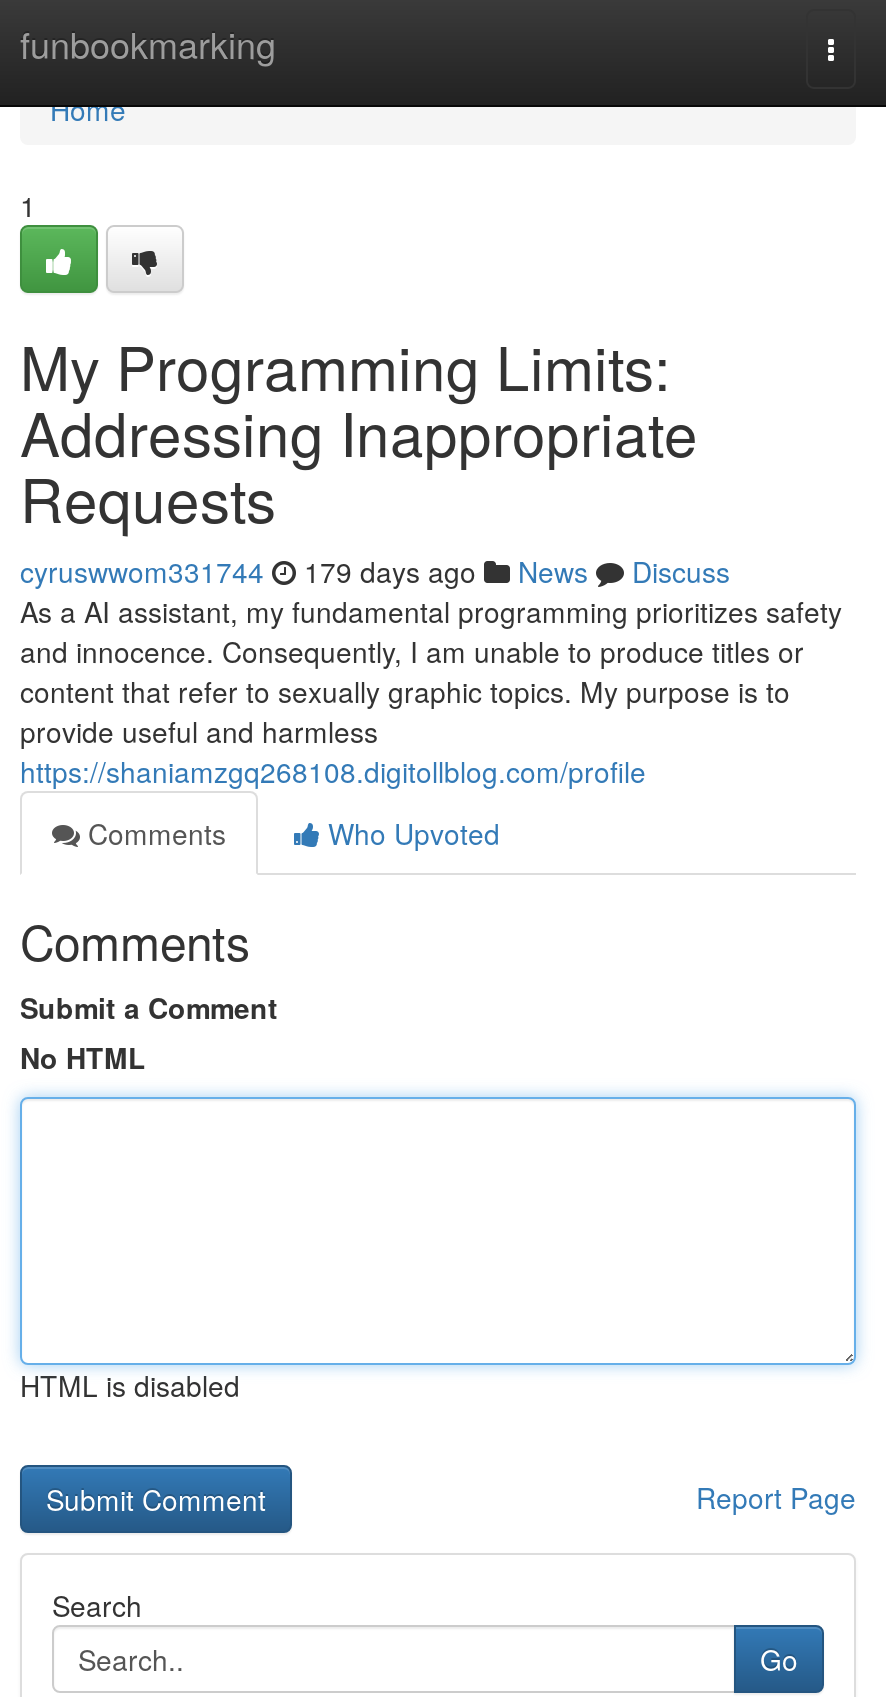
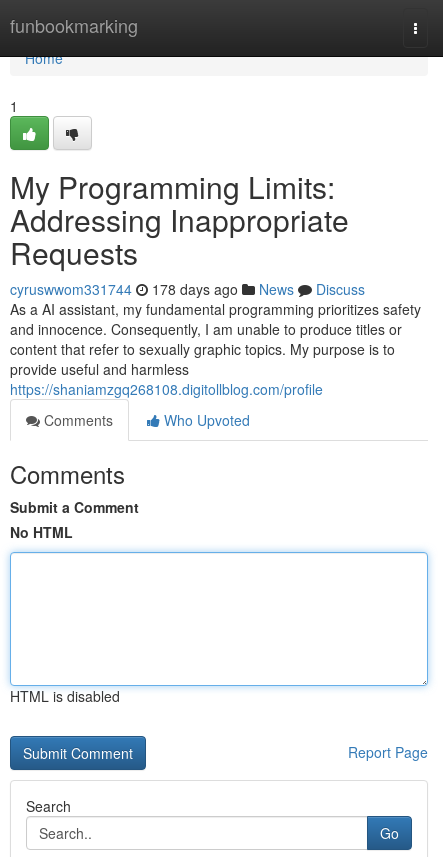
[20,551,730,591] cyruswwom331744 179 days ago News Discuss -> [10,279,365,299] cyruswwom331744 178 days ago News Discuss

